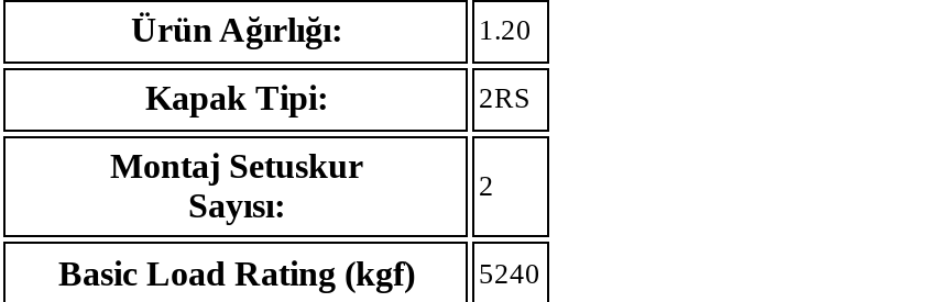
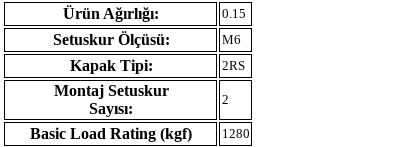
[479,13,532,46] 1.20 -> [52,6,246,48] 0.15 | Setuskur Ölçüsü: | M6
[58,255,540,292] Basic Load Rating (kgf) 5240 -> [30,125,250,142] Basic Load Rating (kgf) 1280

